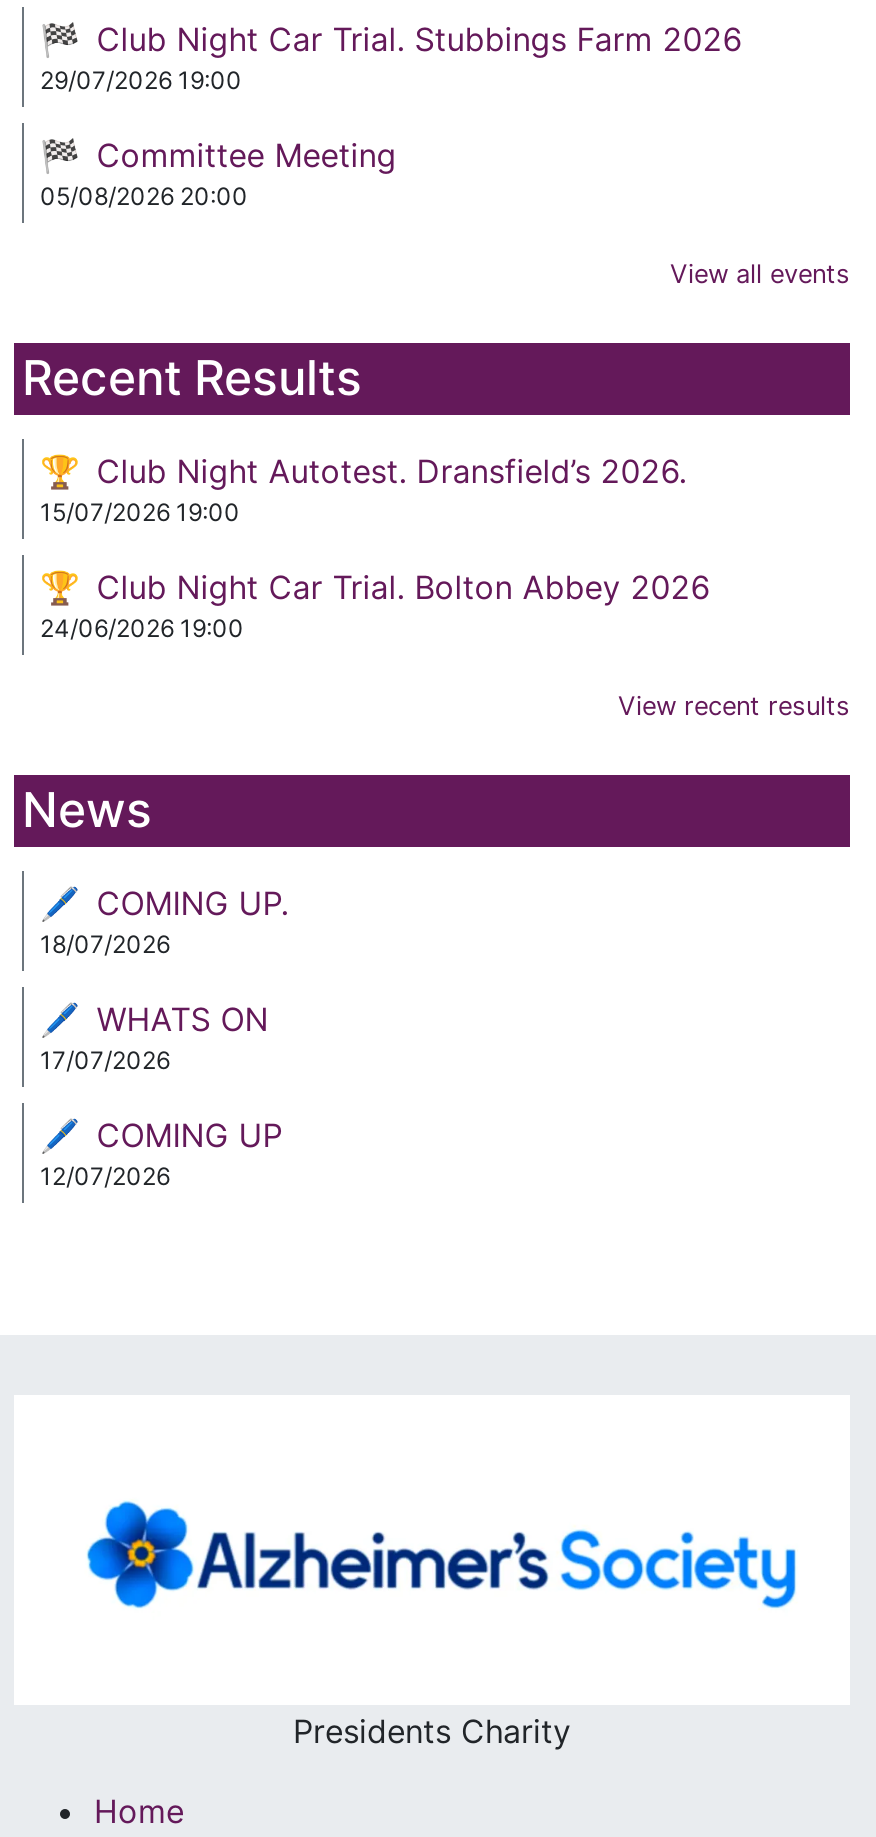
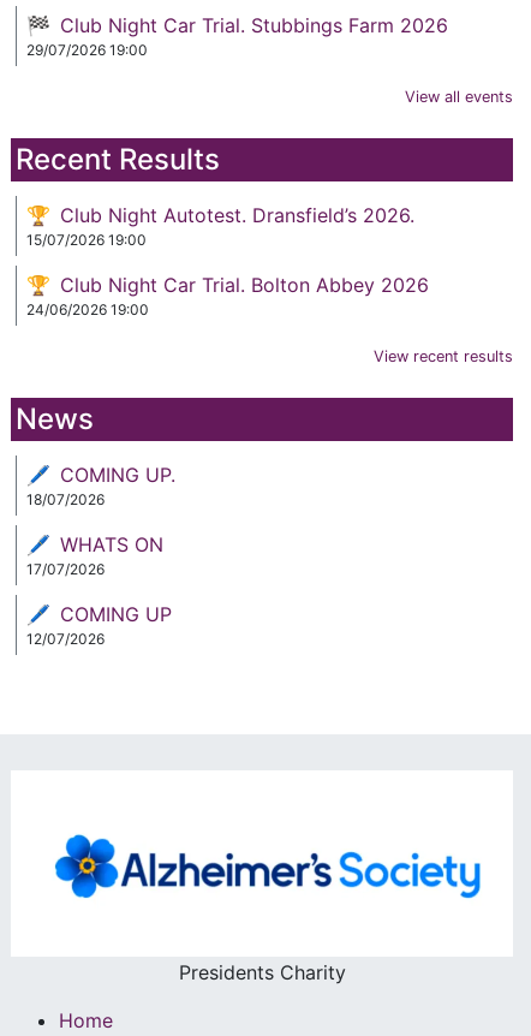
[40,135,396,211] Committee Meeting | 05/08/2026 20:00 -> none

